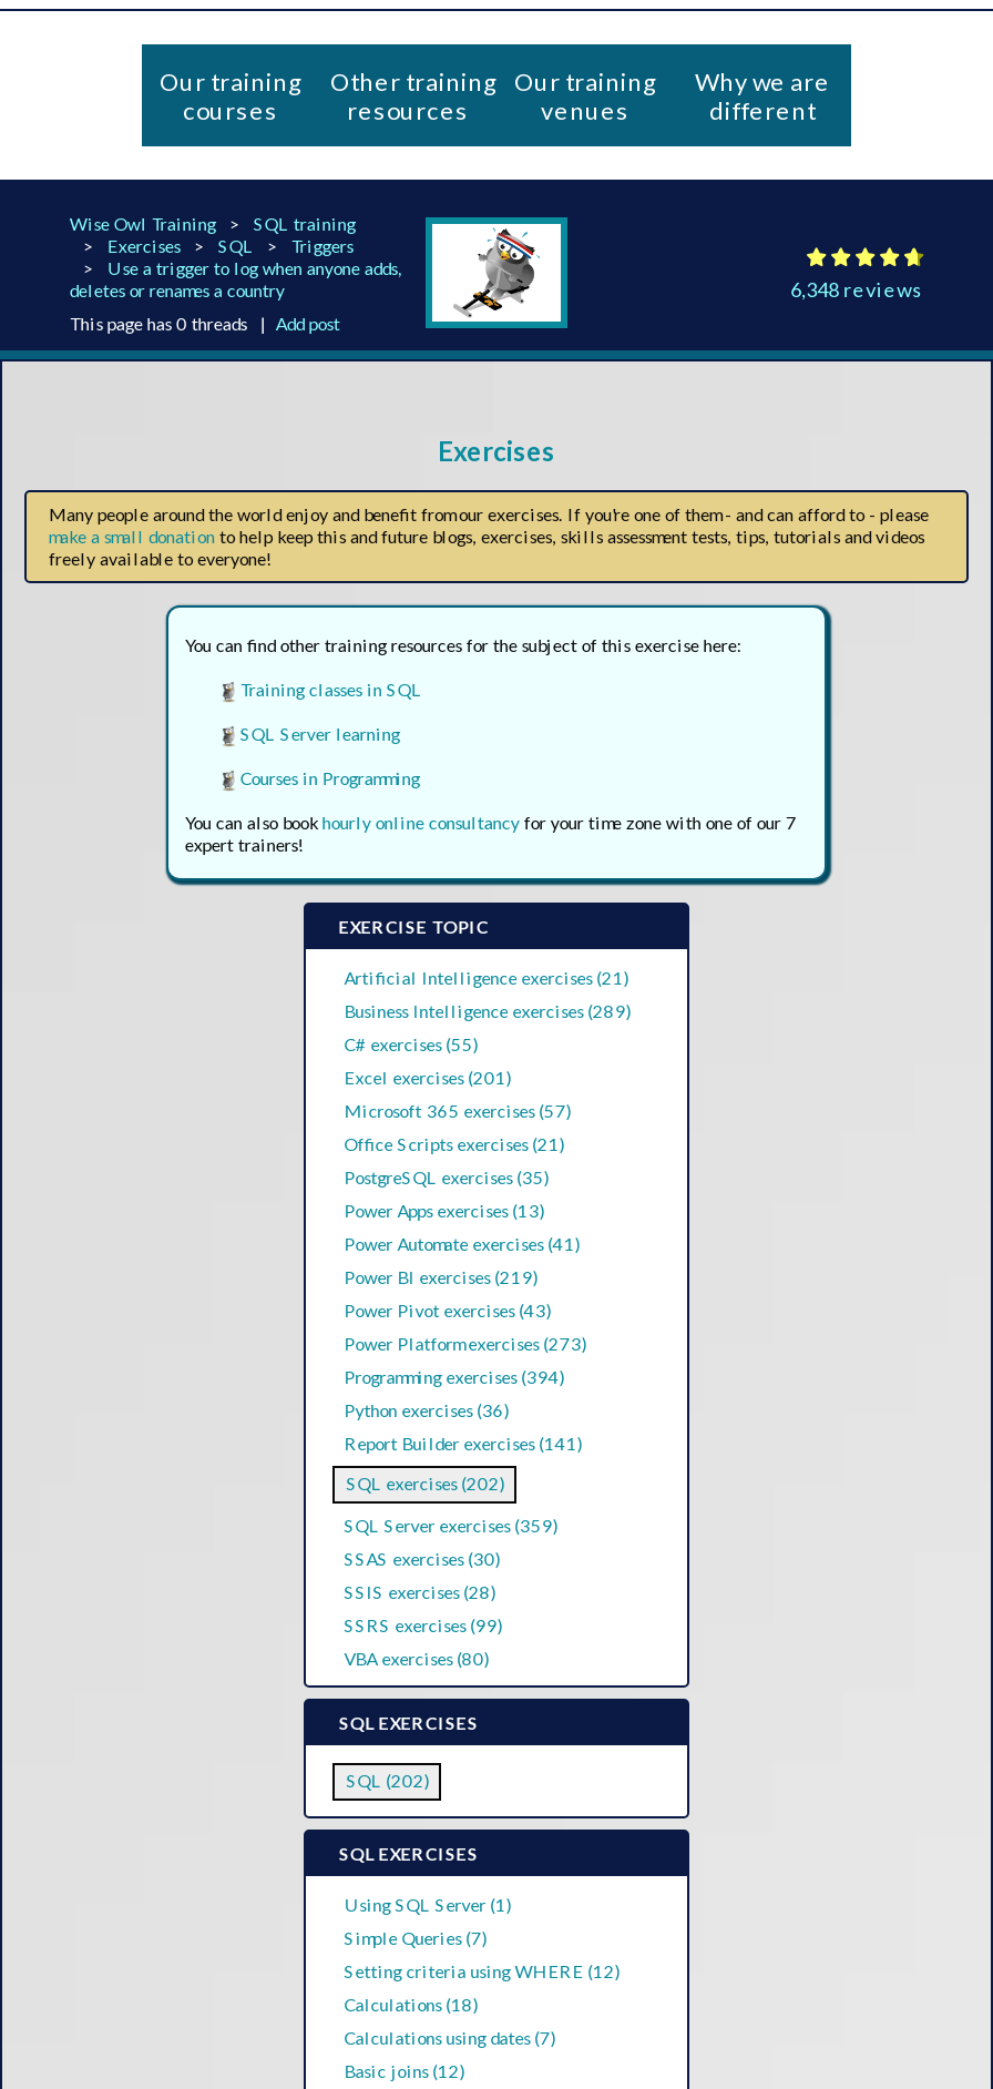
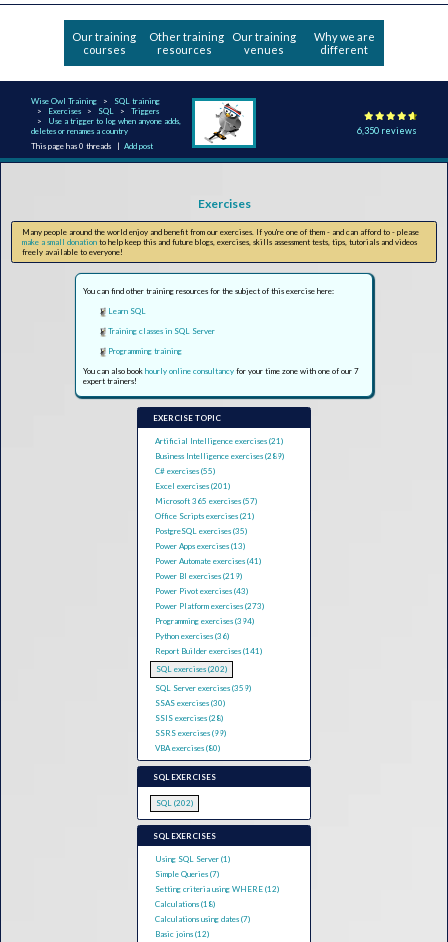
[790,276,923,300] 6,348 reviews -> [357,124,417,135] 6,350 reviews
[240,679,422,701] Training classes in SQL -> [108,306,146,316] Learn SQL
[240,723,400,745] SQL Server learning -> [108,326,215,336] Training classes in SQL Server
[240,767,420,789] Courses in Programming -> [108,346,182,356] Programming training

